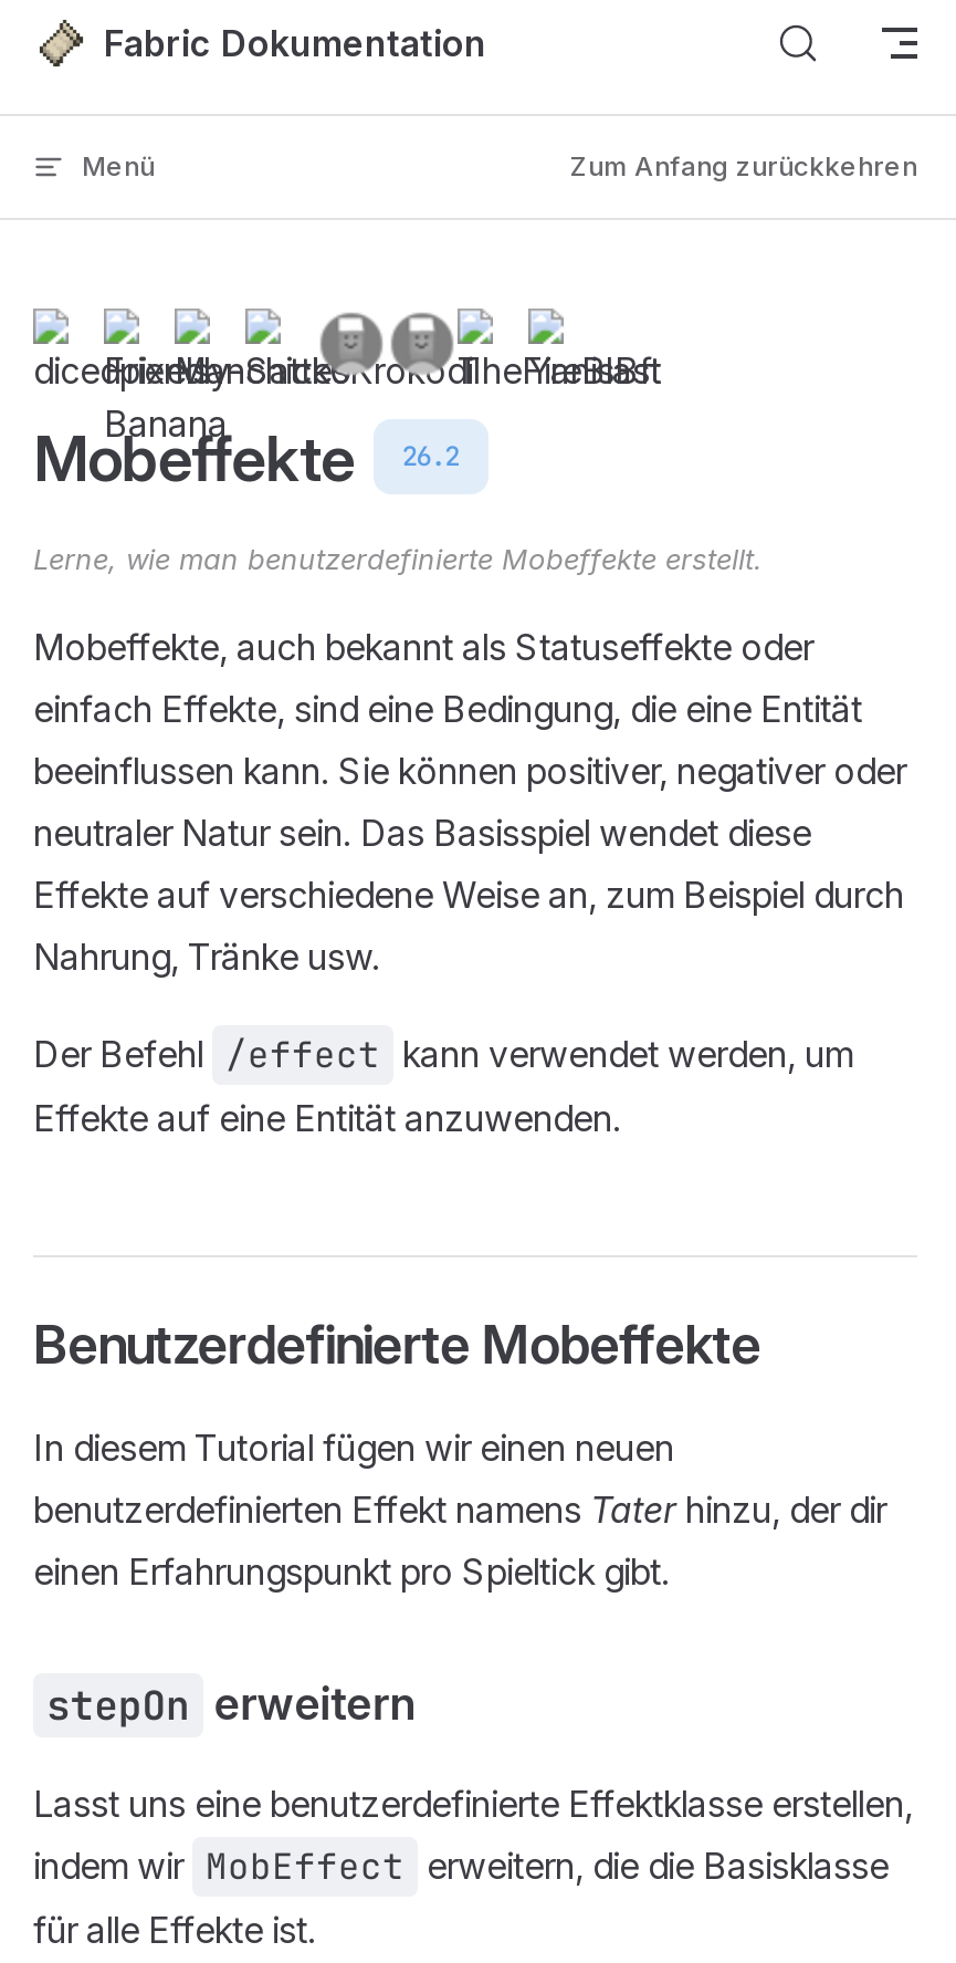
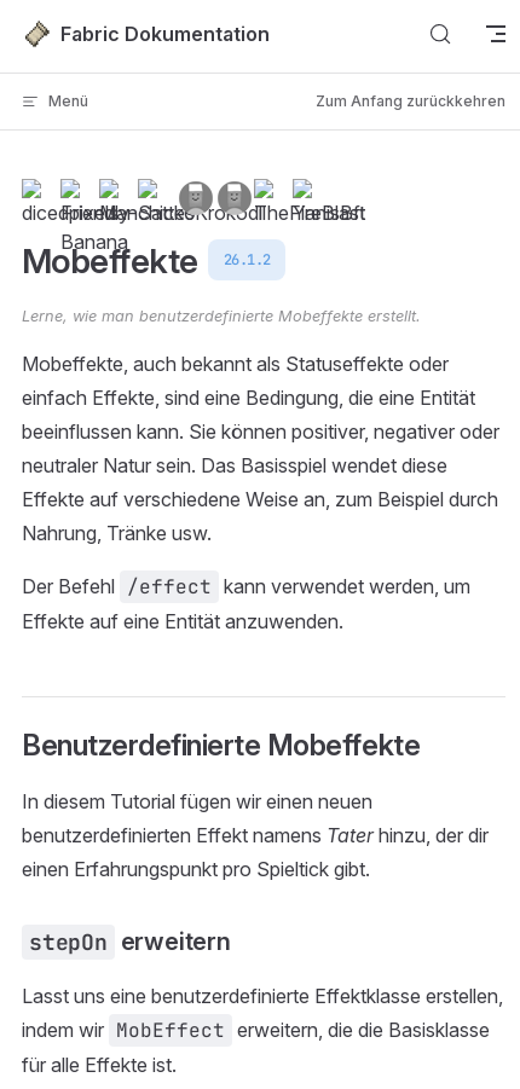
[33,421,459,497] Mobeffekte 26.2 -> [22,241,270,282] Mobeffekte 26.1.2

